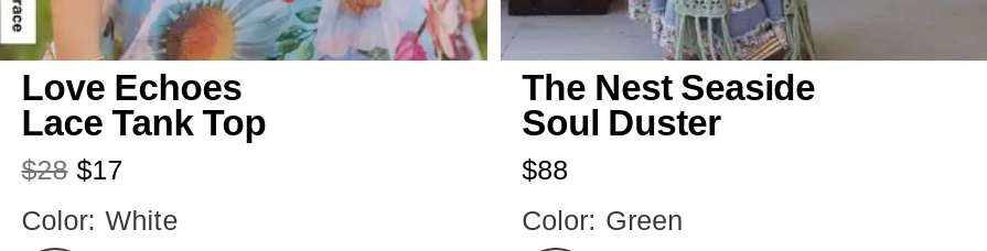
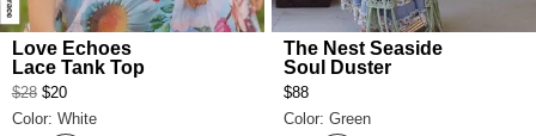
[21,156,123,187] $28 $17 -> [12,85,67,101] $28 $20

